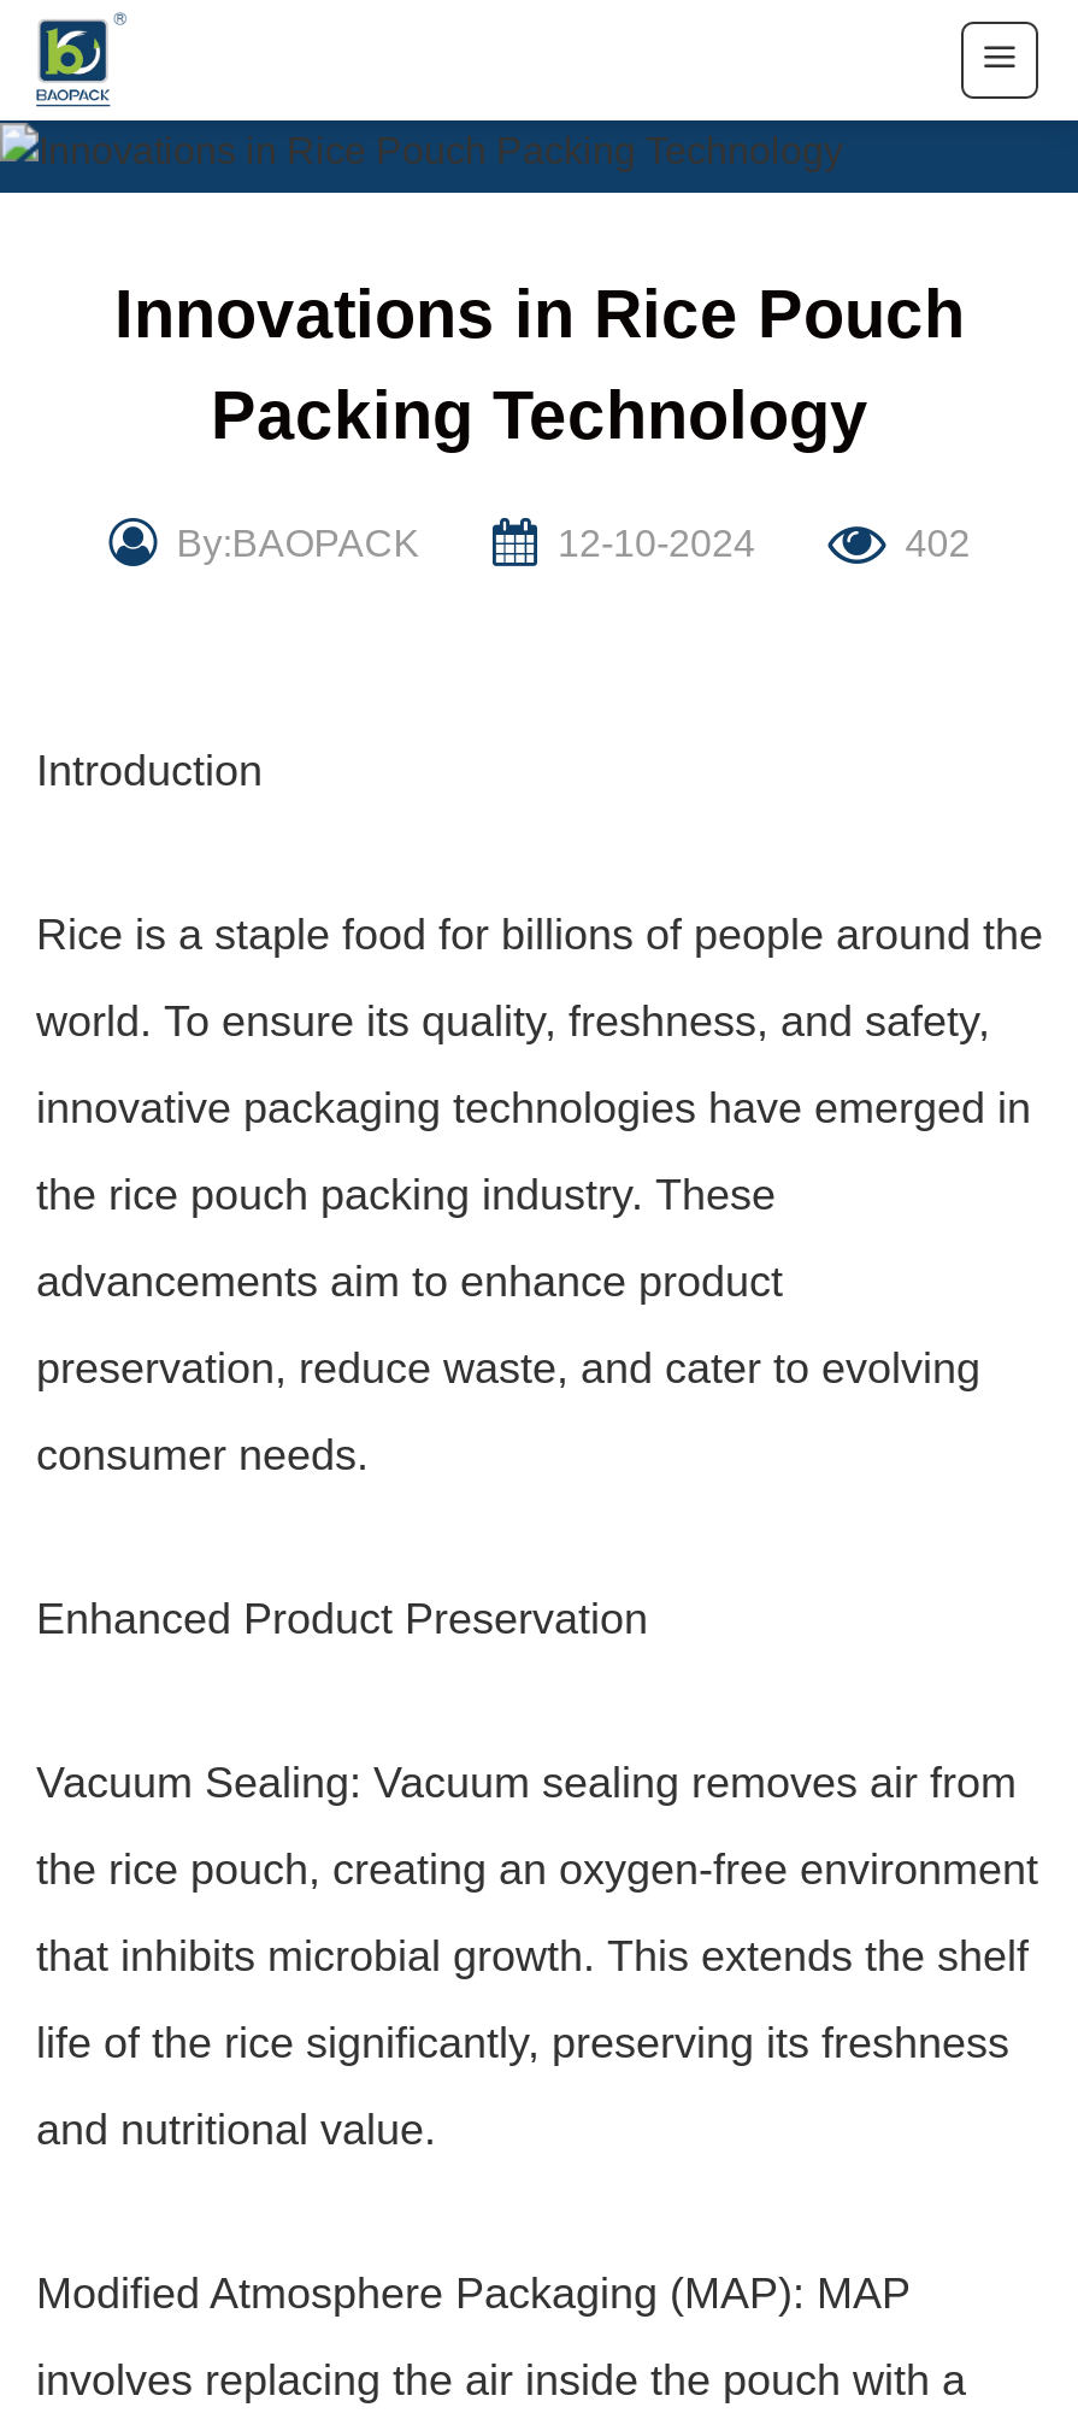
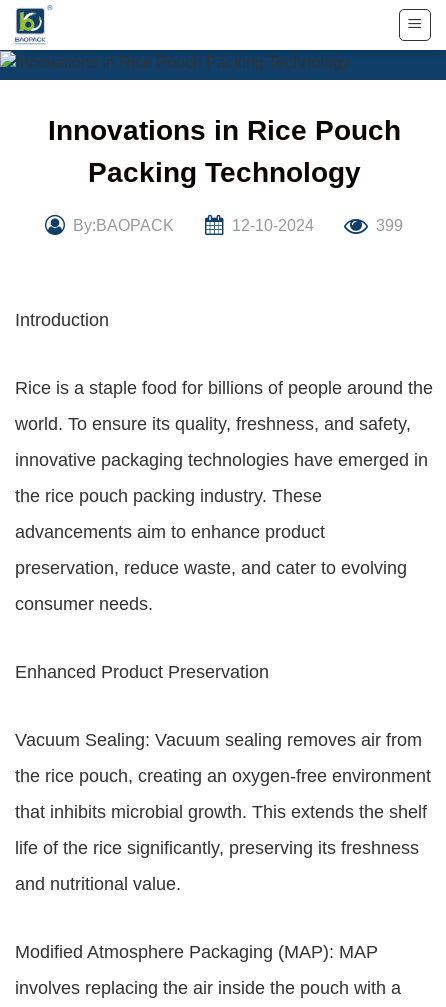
[905,523,970,564] 402 -> [376,217,403,234] 399

